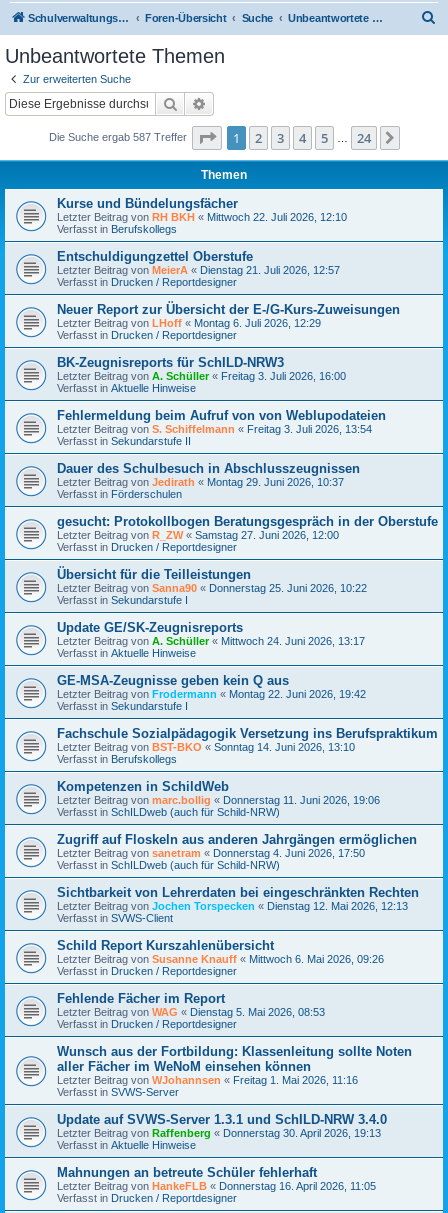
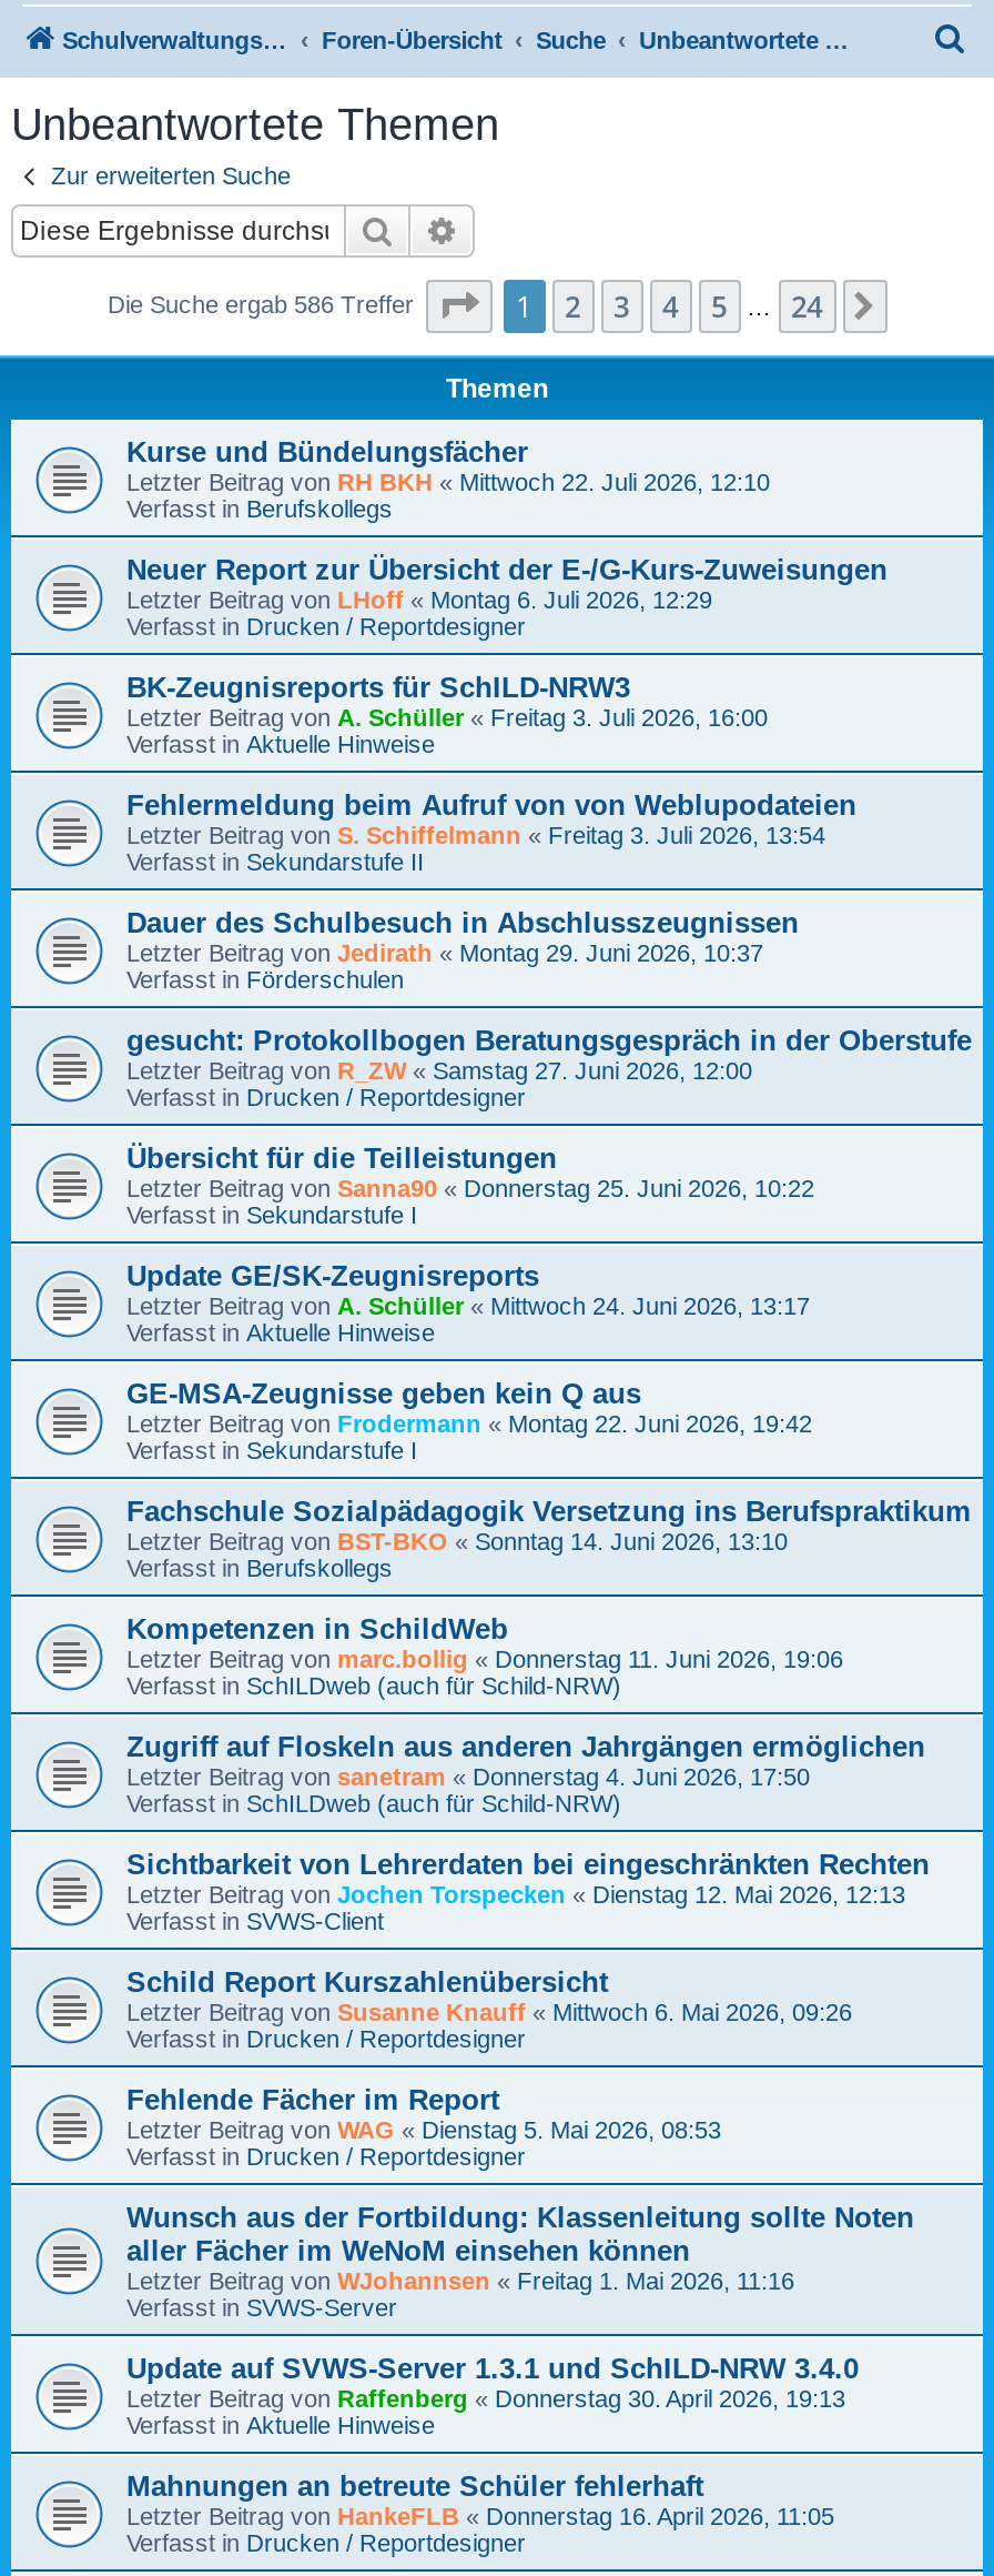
[48,130,189,142] Die Suche ergab 587 Treffer -> [108,290,420,316] Die Suche ergab 586 Treffer
[57,248,340,287] Entschuldigungzettel Oberstufe | Letzter Beitrag vonMeierA «Dienstag 21. Juli 2026, 12:57 | Verfasst in Drucken / Reportdesigner -> none

